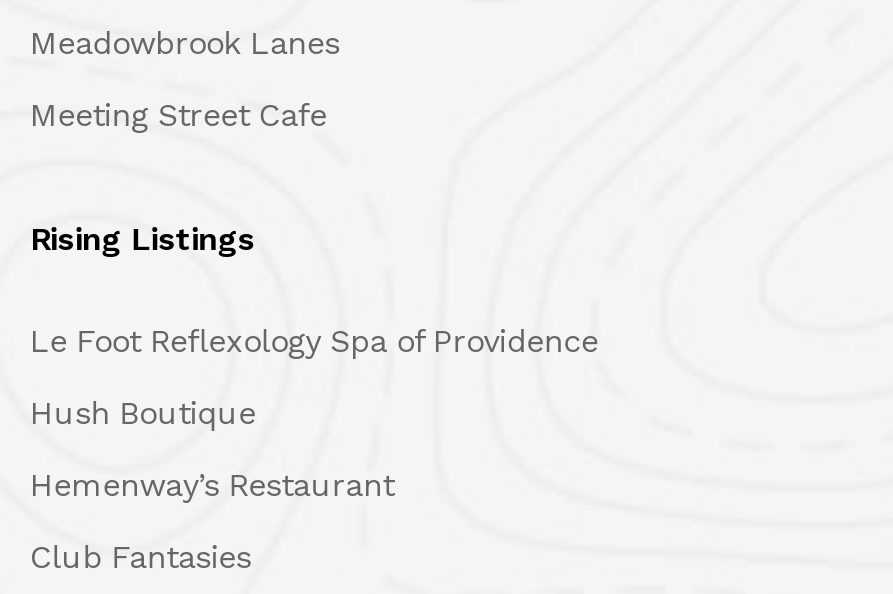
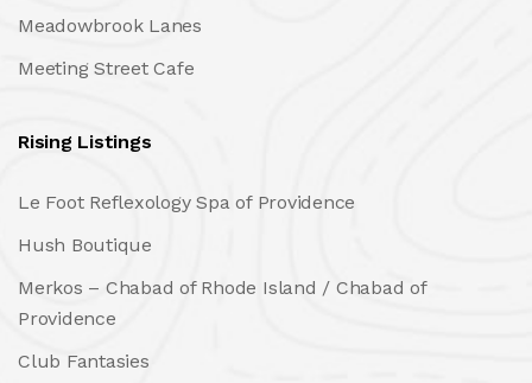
[30,465,394,503] Hemenway’s Restaurant -> [18,276,426,329] Merkos – Chabad of Rhode Island / Chabad of | Providence

